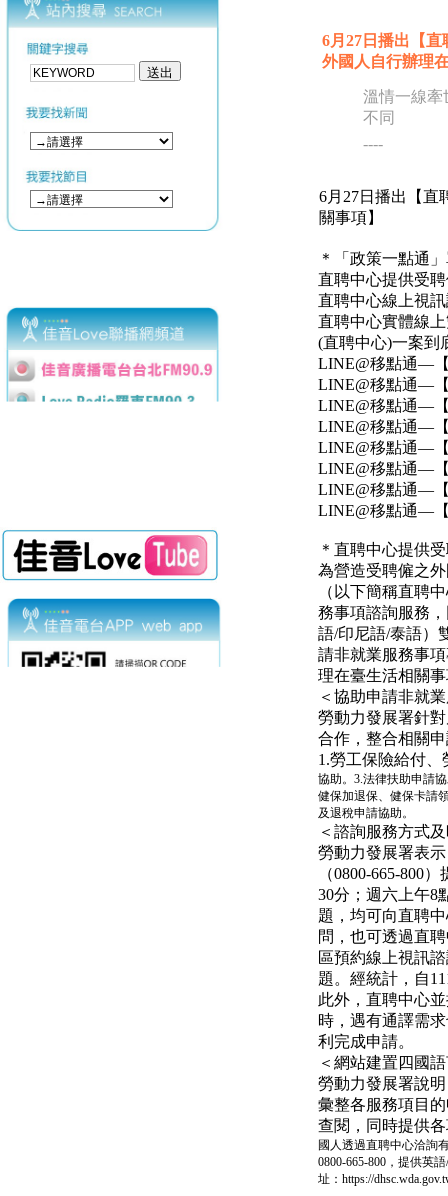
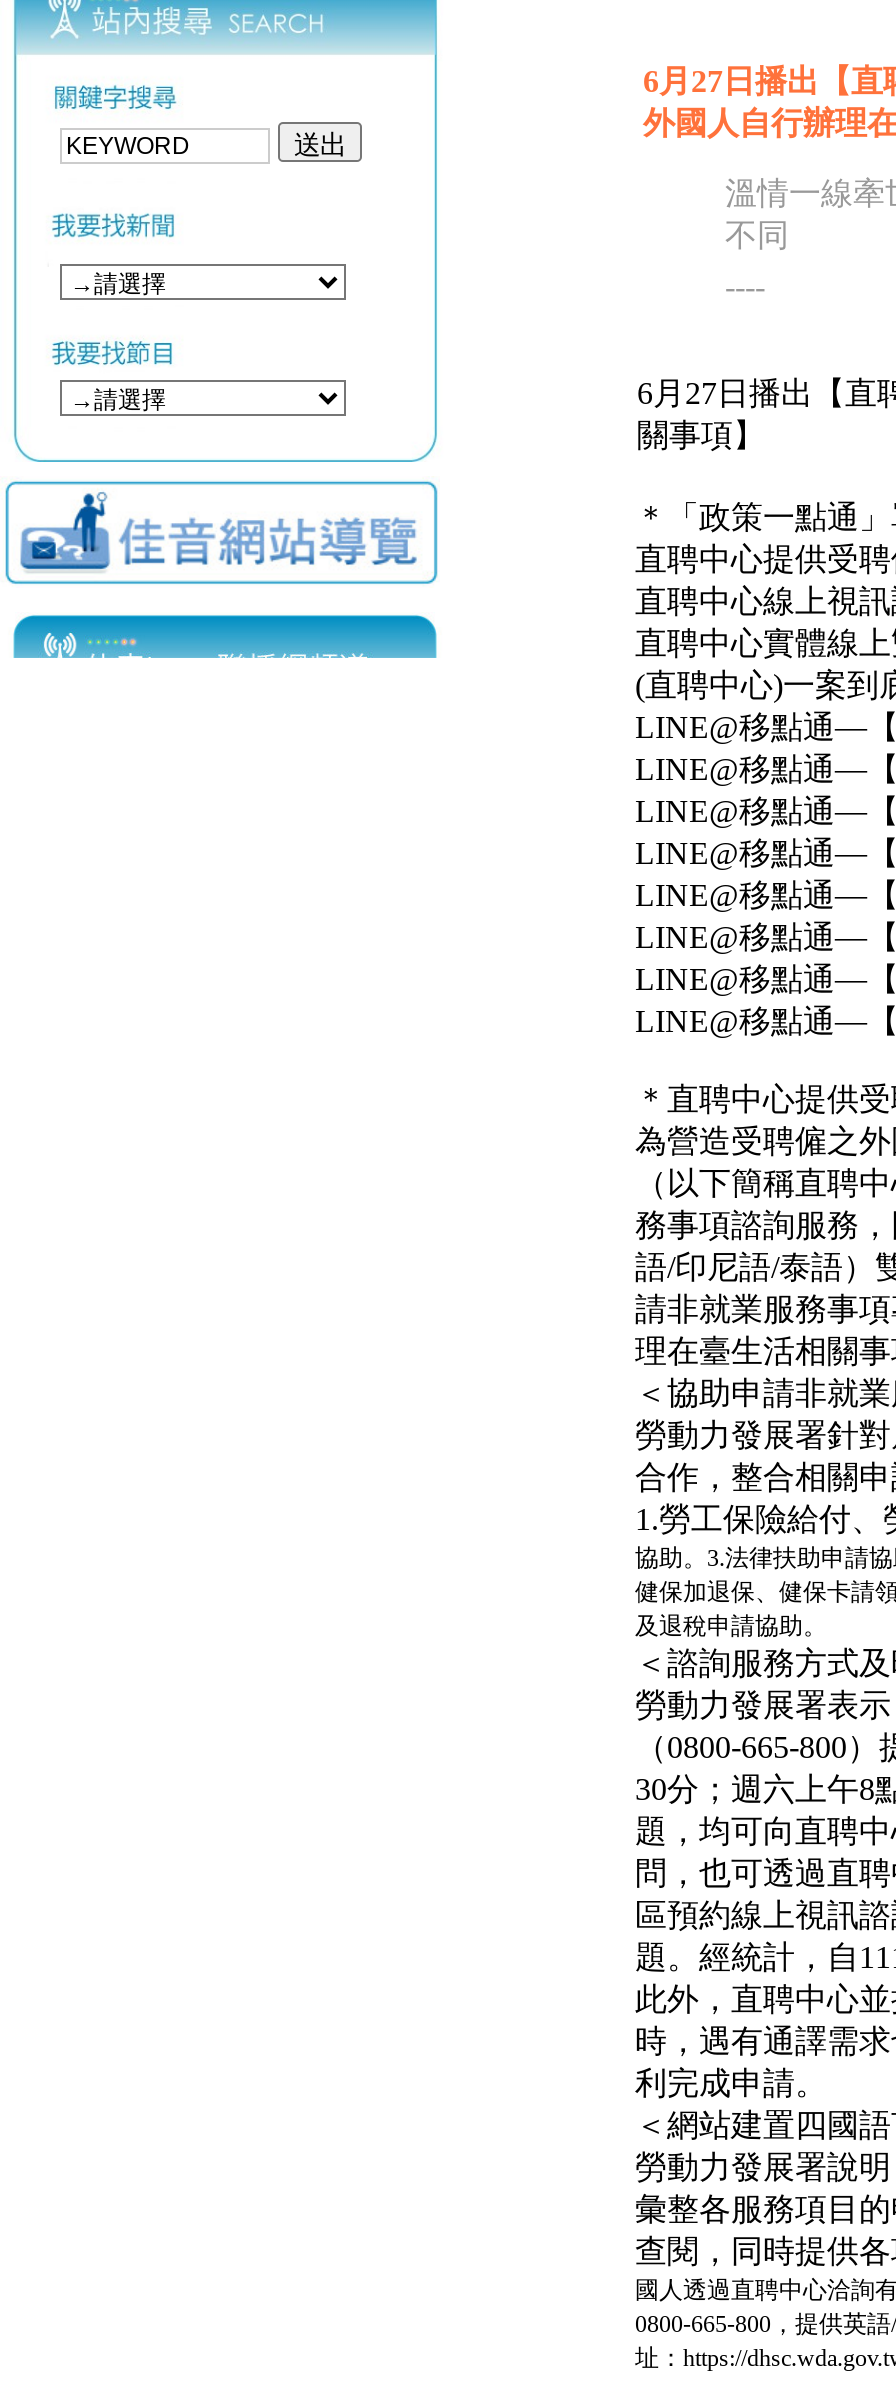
none -> [6,478,440,586] [image]
[6,328,219,403] [image] -> none
[3,529,219,581] [image] -> none
[7,597,221,668] [image] -> none

